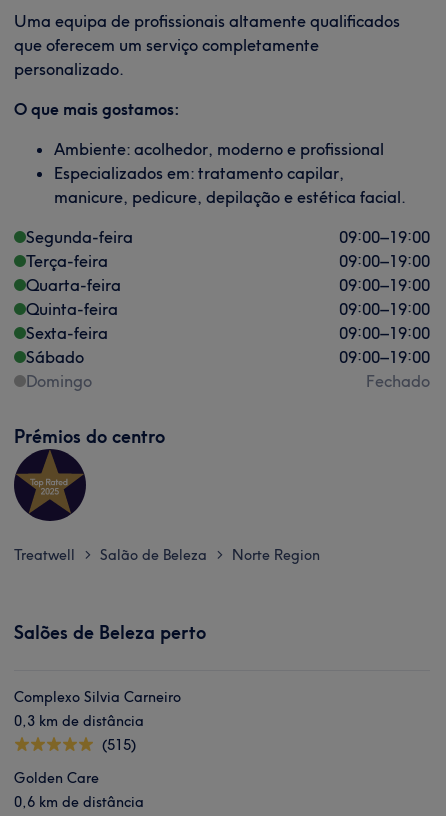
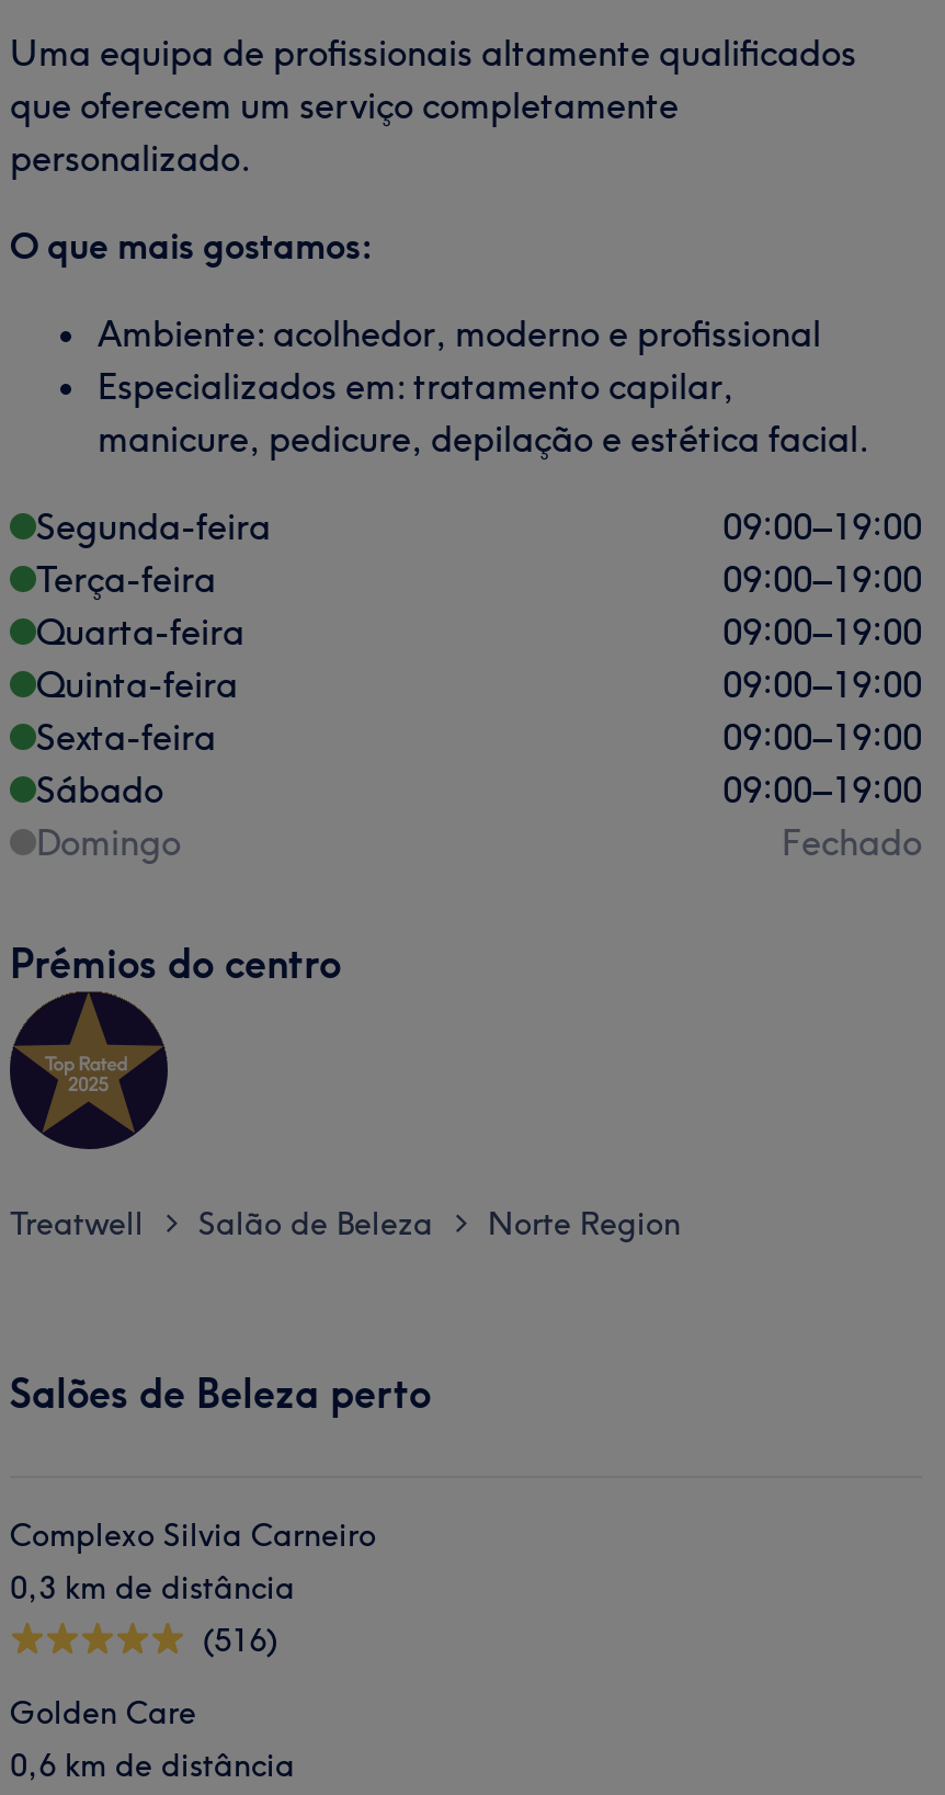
[102,736,136,754] (515) -> [203,1621,277,1660] (516)

